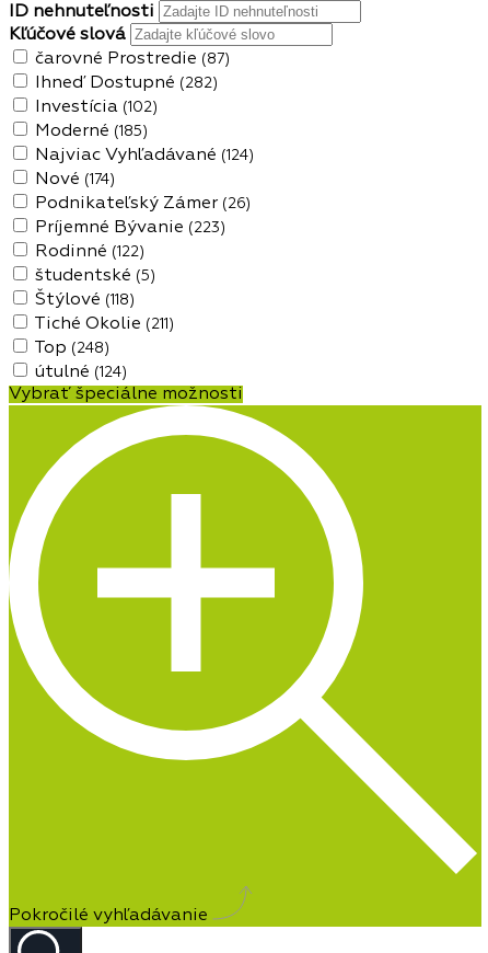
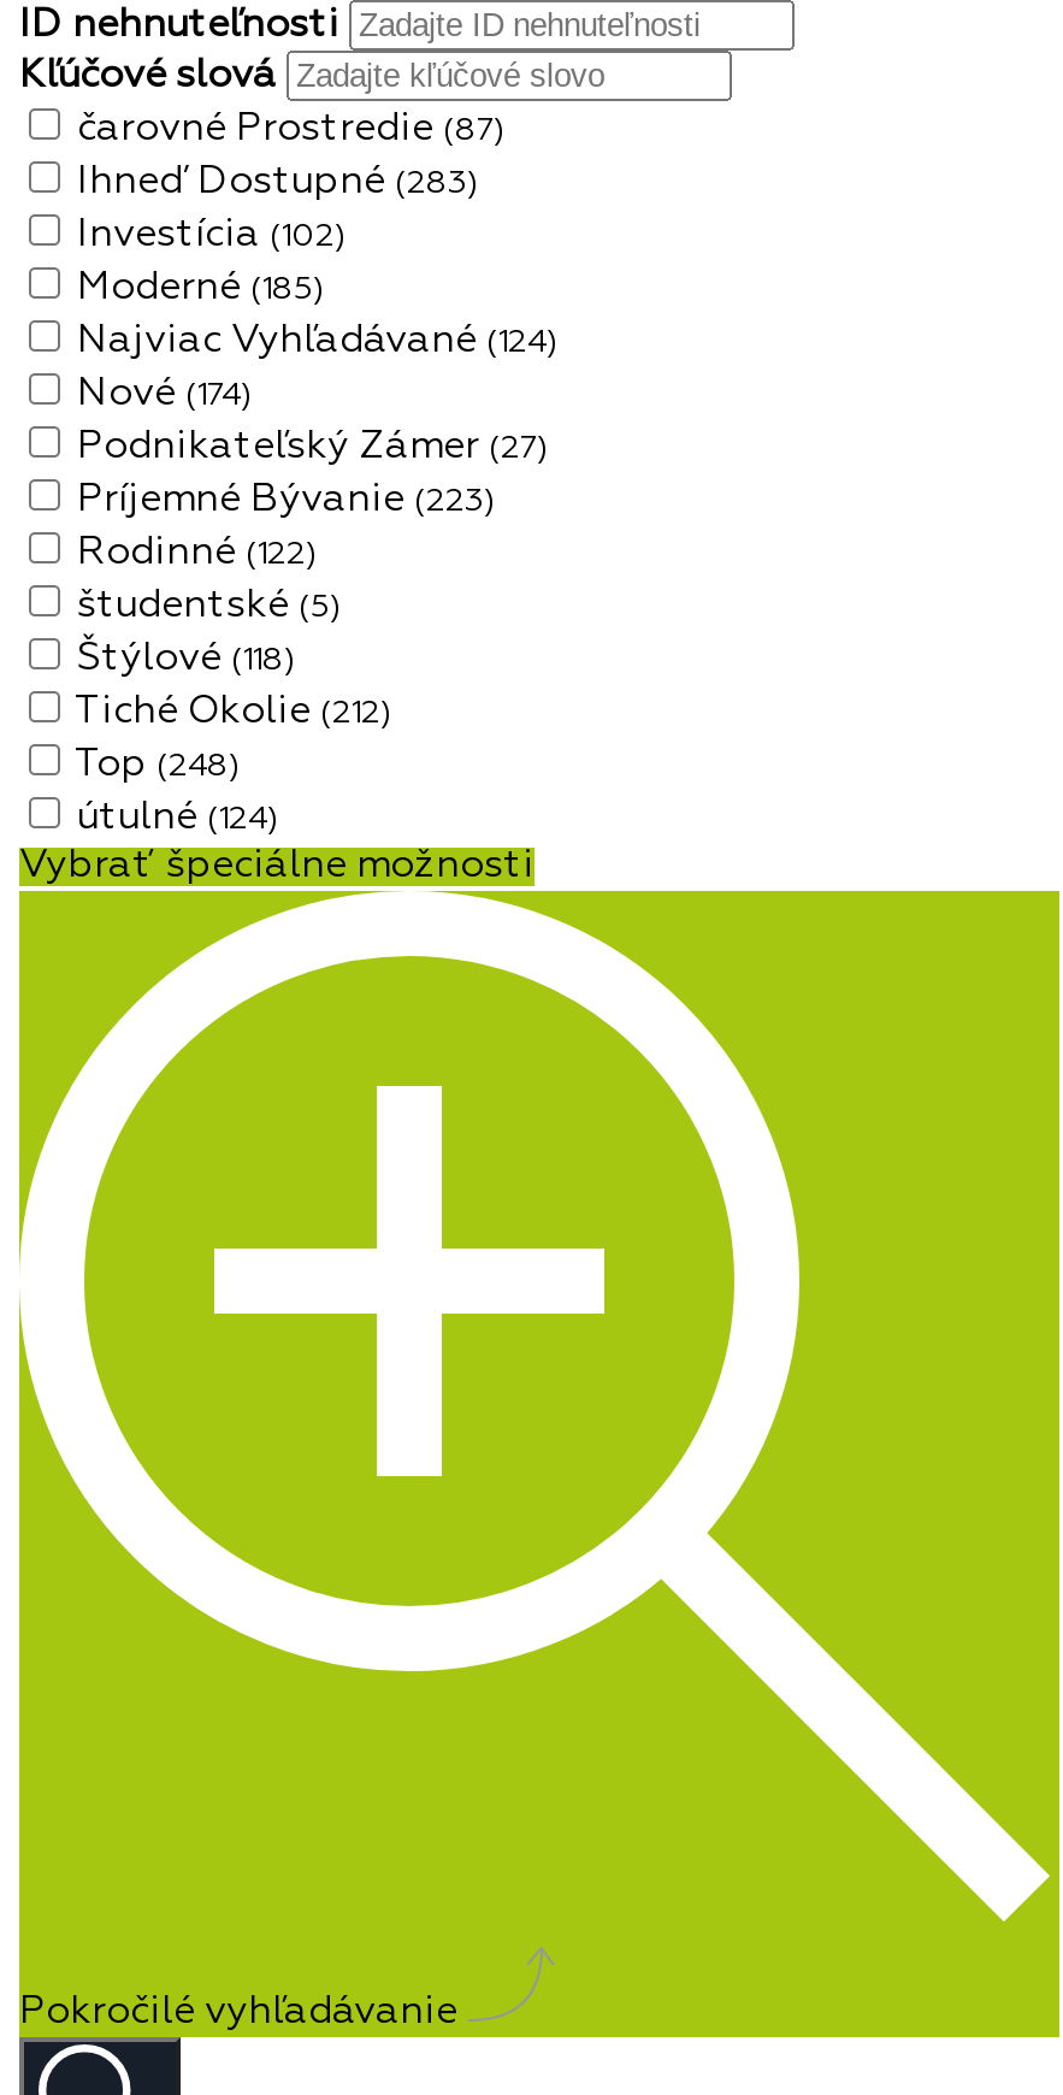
[35,74,218,92] Ihneď Dostupné (282) -> [77,164,479,202] Ihneď Dostupné (283)
[35,195,251,213] Podnikateľský Zámer (26) -> [77,429,549,467] Podnikateľský Zámer (27)
[34,315,174,333] Tiché Okolie (211) -> [75,694,392,732] Tiché Okolie (212)

